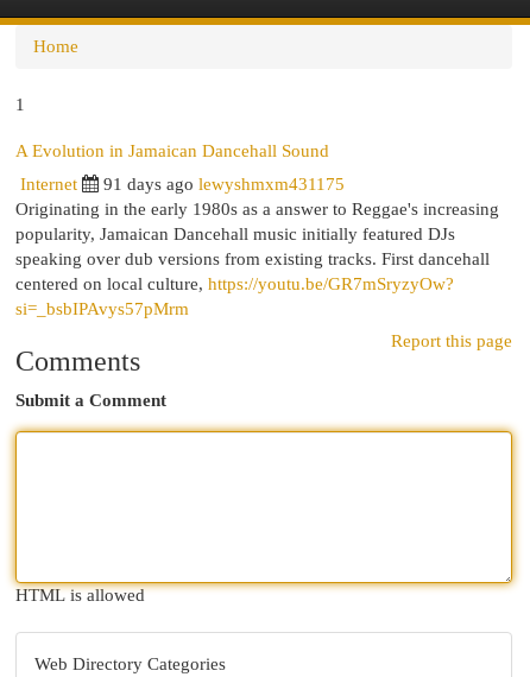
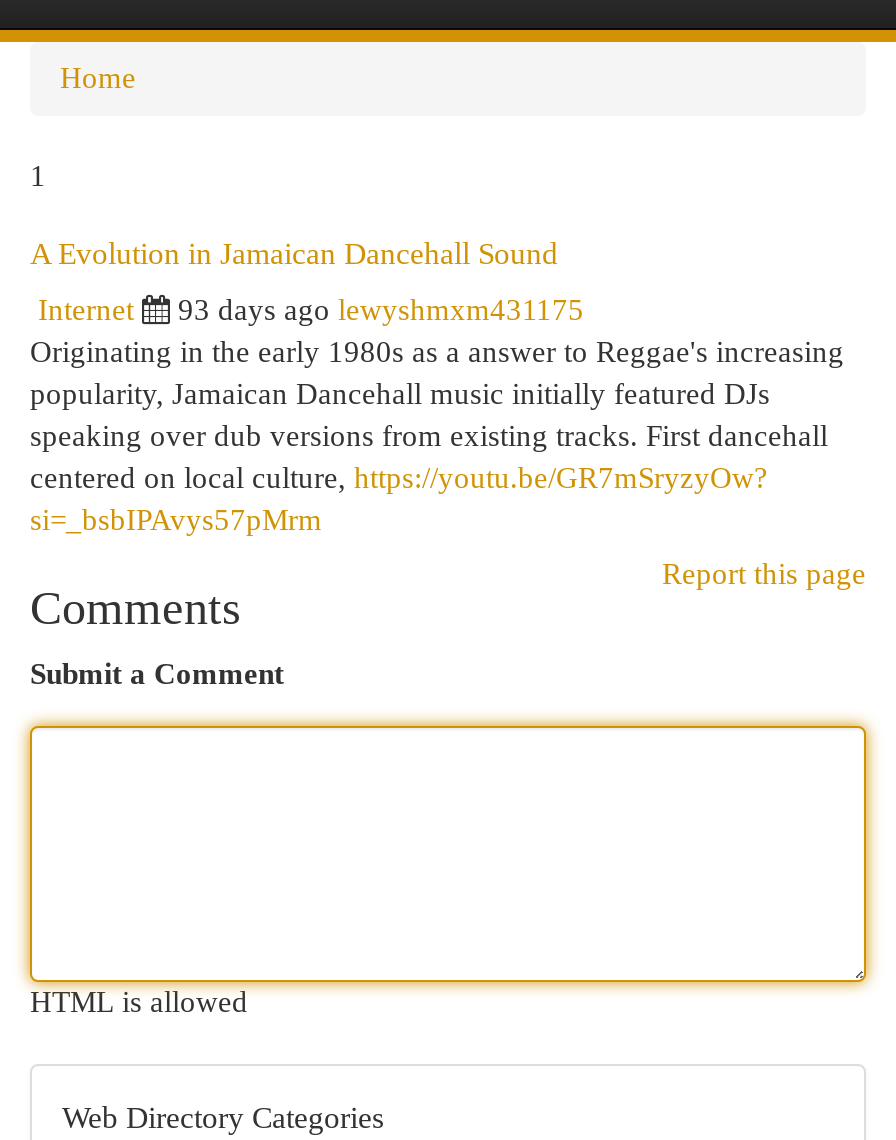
[103,175,345,194] 91 days ago lewyshmxm431175 -> [178,294,584,326] 93 days ago lewyshmxm431175

